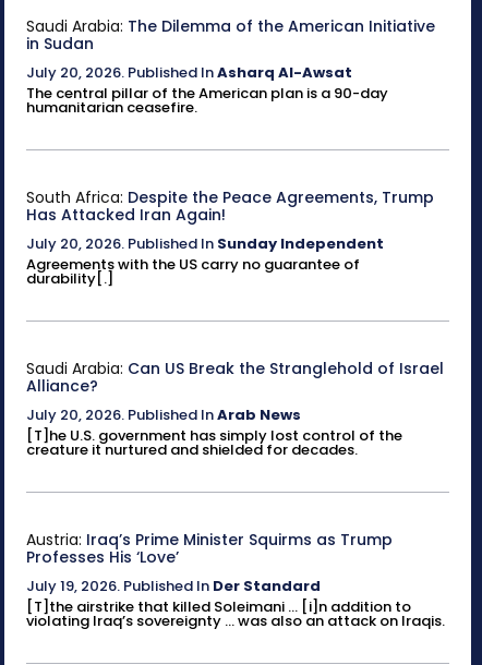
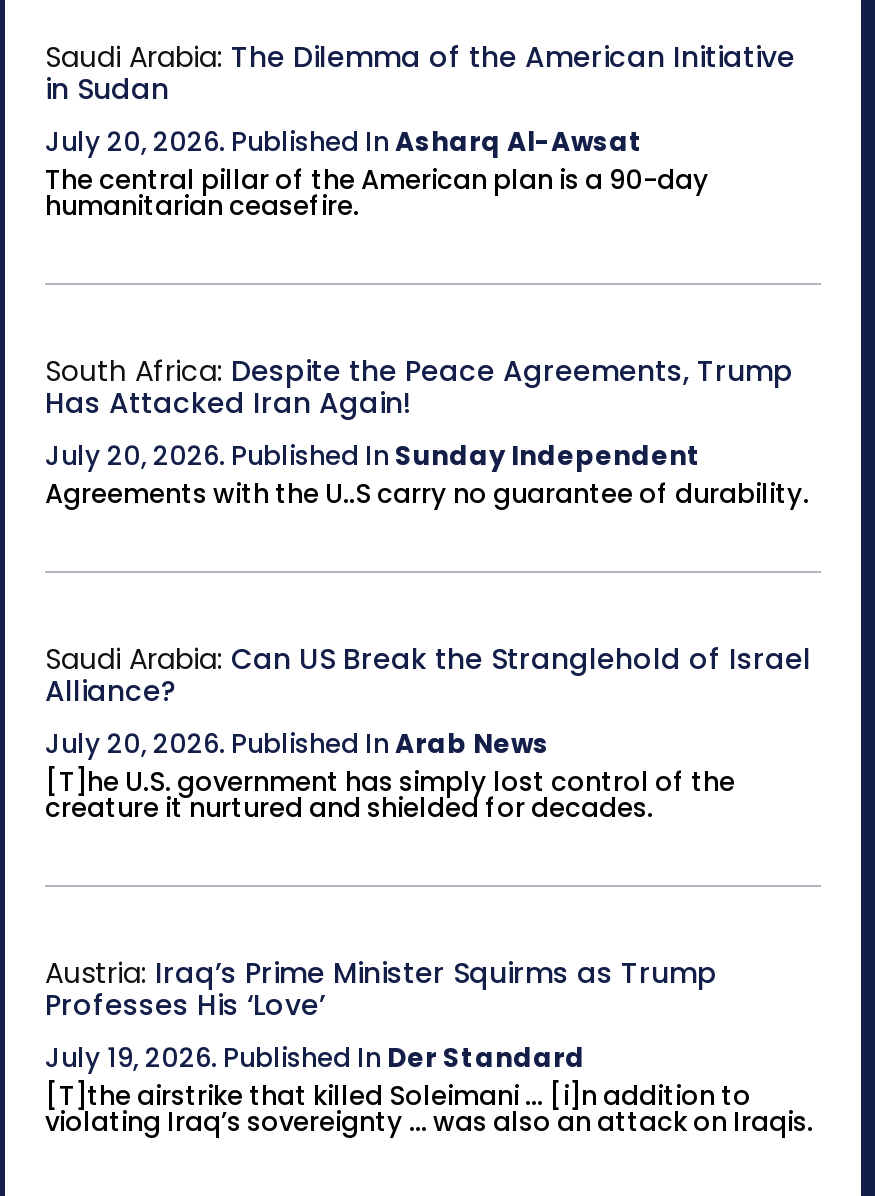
[26,254,360,288] Agreements with the US carry no guarantee of | durability[.] -> [45,474,809,512] Agreements with the U..S carry no guarantee of durability.

